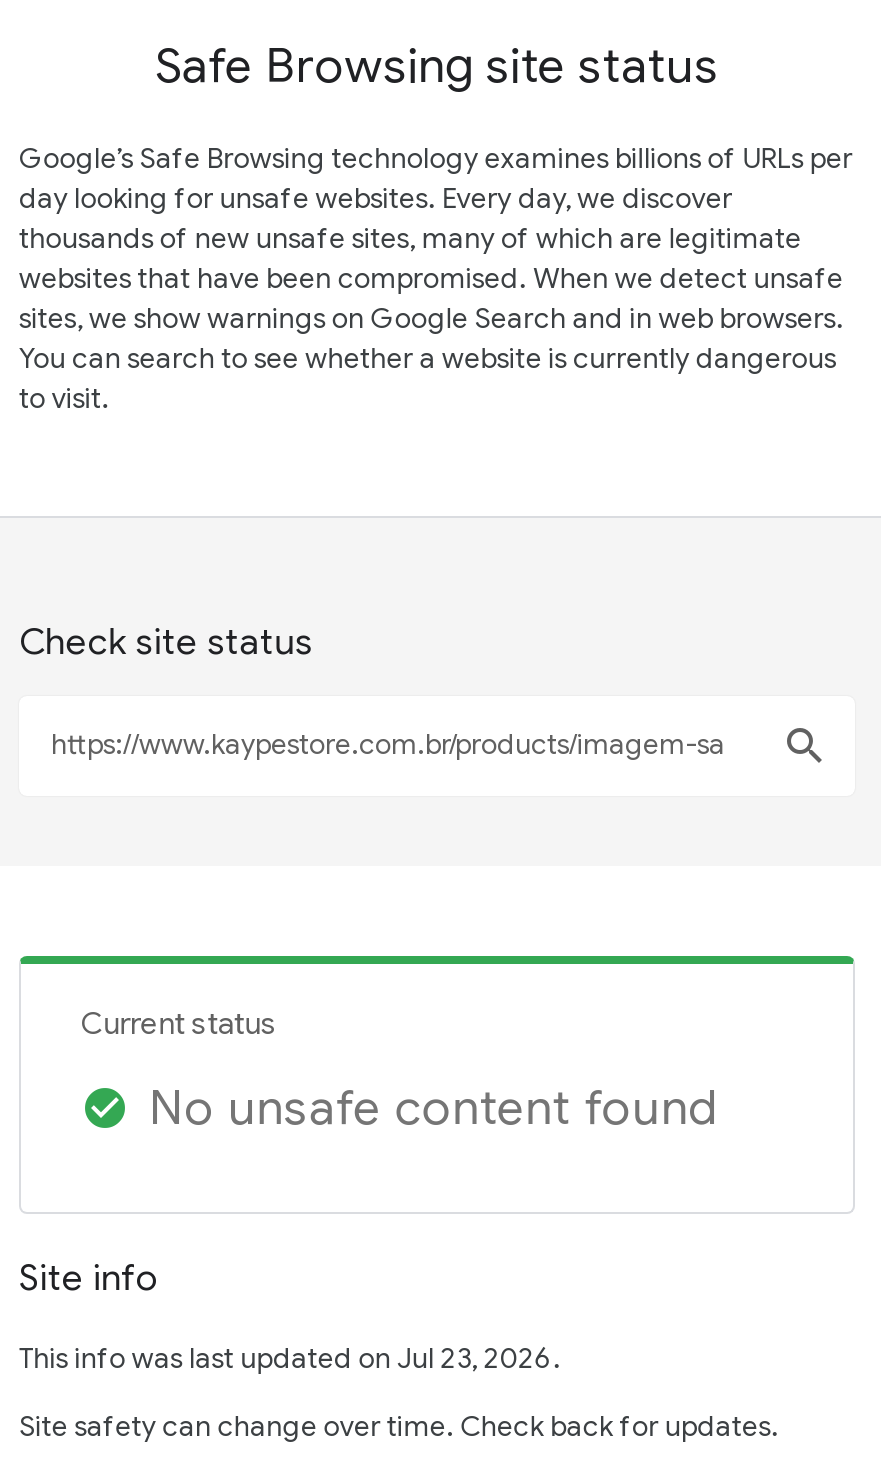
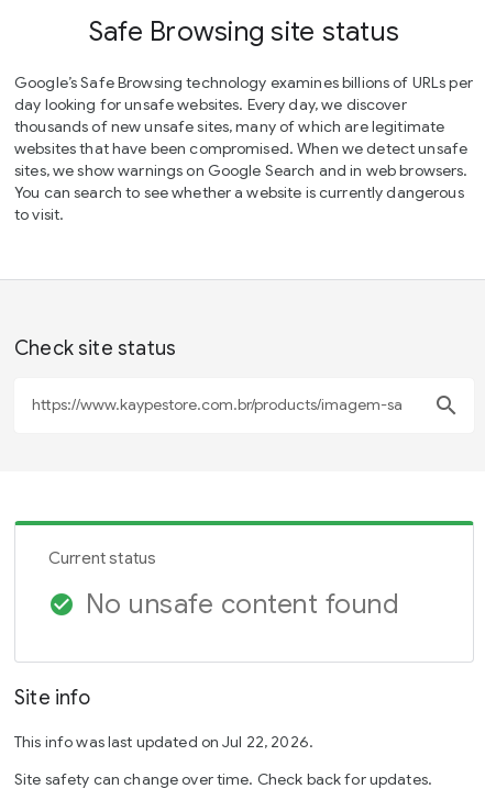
[19,1340,561,1376] This info was last updated on Jul 23, 2026. -> [14,732,313,752] This info was last updated on Jul 22, 2026.

